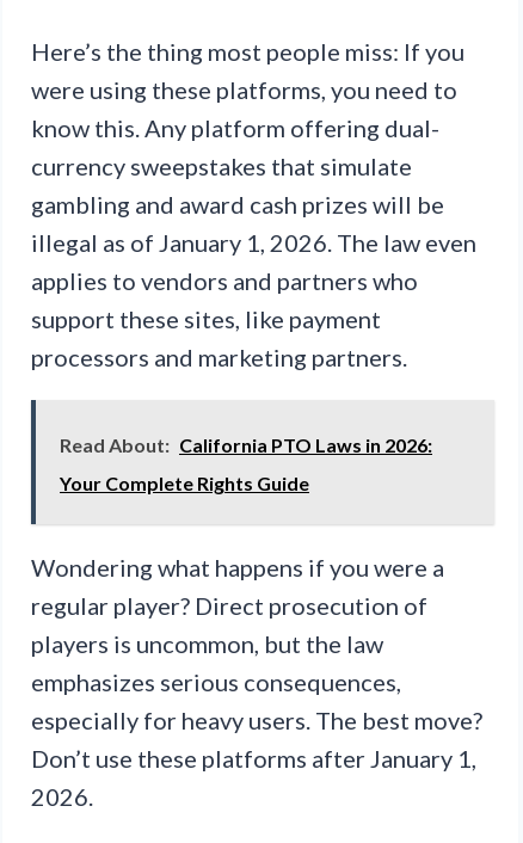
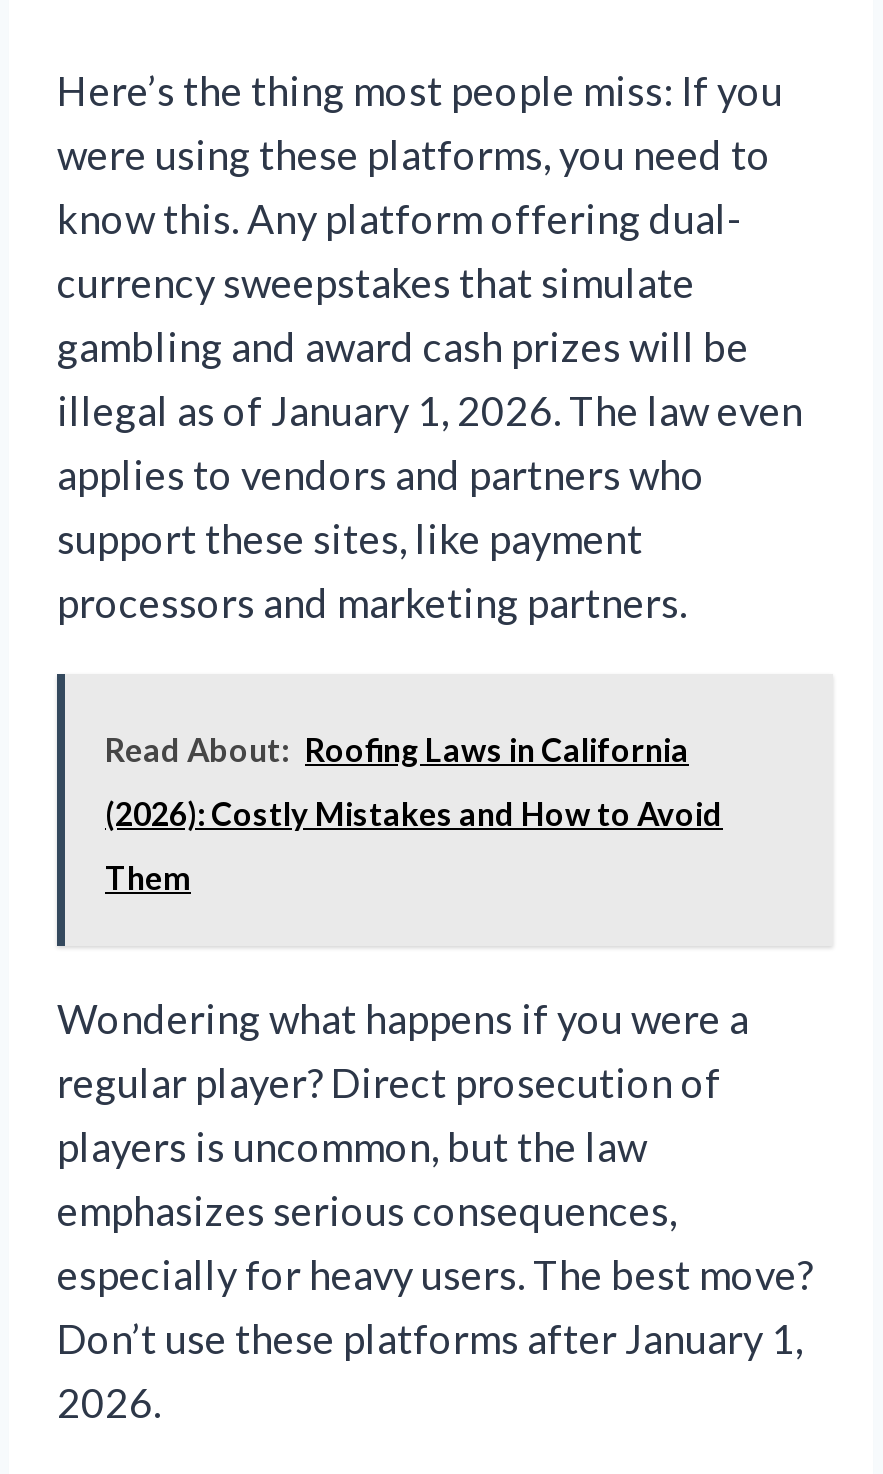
[60,434,432,494] Read About: California PTO Laws in 2026: | Your Complete Rights Guide -> [105,730,723,896] Read About: Roofing Laws in California | (2026): Costly Mistakes and How to Avoid | Them

